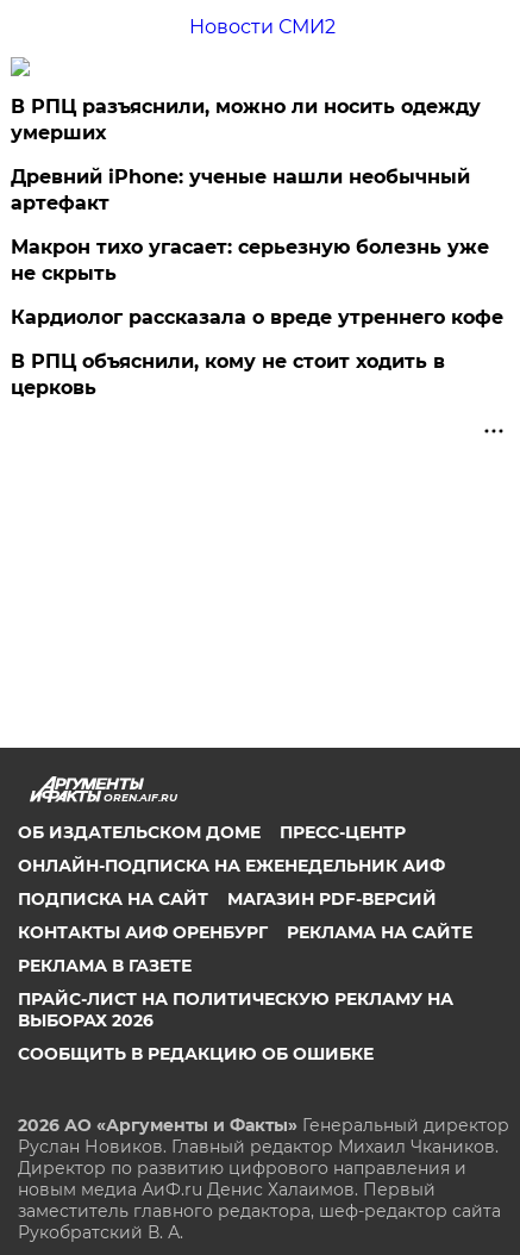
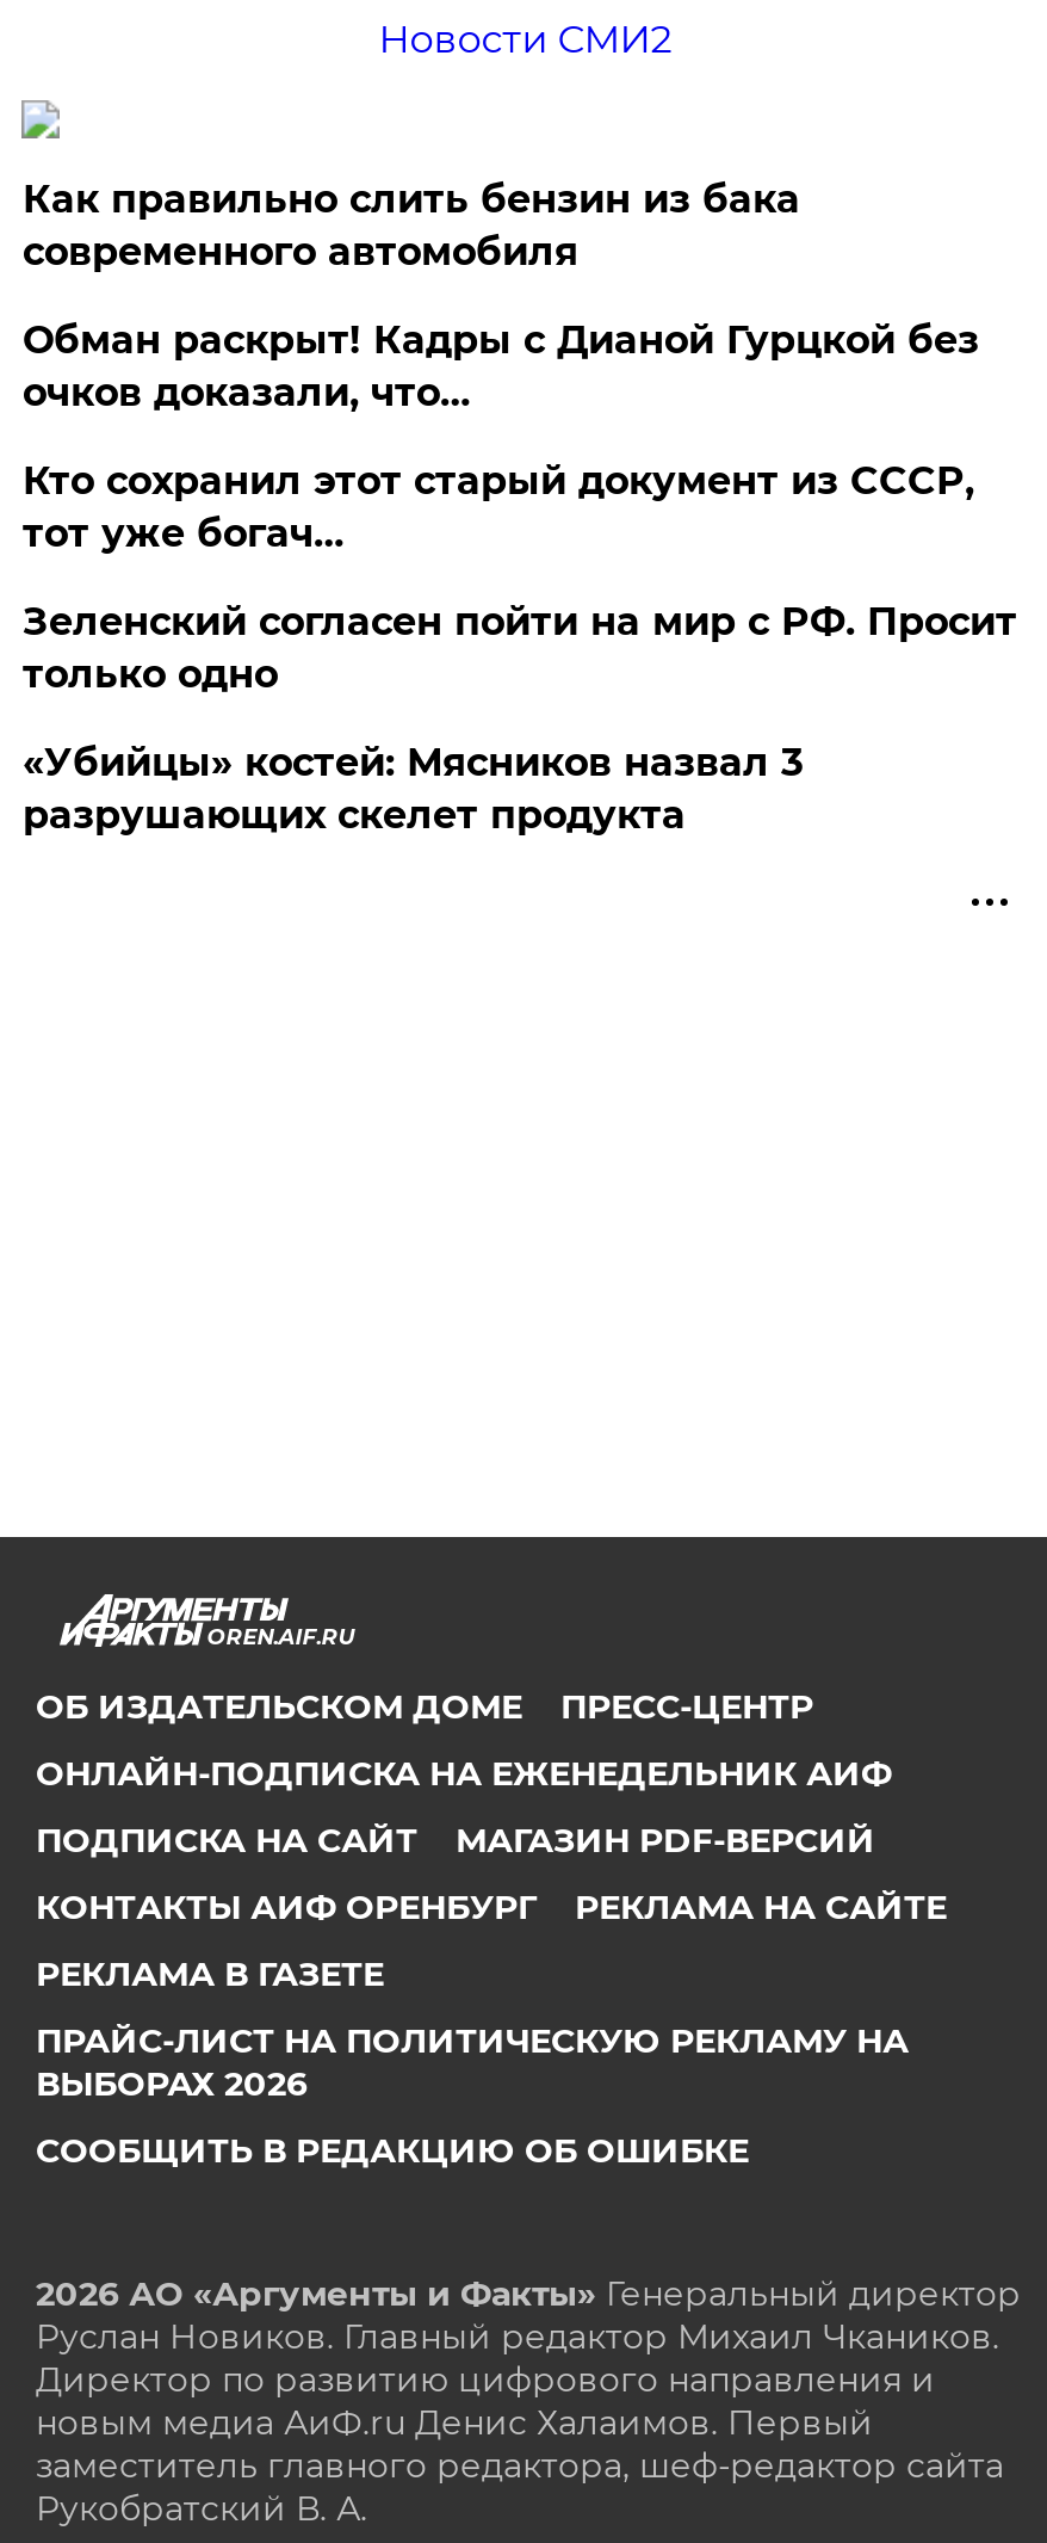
[11,95,481,144] В РПЦ разъяснили, можно ли носить одежду | умерших -> [22,176,800,274] Как правильно слить бензин из бака | современного автомобиля
[11,165,470,214] Древний iPhone: ученые нашли необычный | артефакт -> [22,317,979,415] Обман раскрыт! Кадры с Дианой Гурцкой без | очков доказали, что…
[11,236,490,284] Макрон тихо угасает: серьезную болезнь уже | не скрыть -> [22,458,974,556] Кто сохранил этот старый документ из СССР, | тот уже богач…
[11,306,504,329] Кардиолог рассказала о вреде утреннего кофе -> [22,599,1017,697] Зеленский согласен пойти на мир с РФ. Просит | только одно
[11,350,446,399] В РПЦ объяснили, кому не стоит ходить в | церковь -> [22,740,802,837] «Убийцы» костей: Мясников назвал 3 | разрушающих скелет продукта

